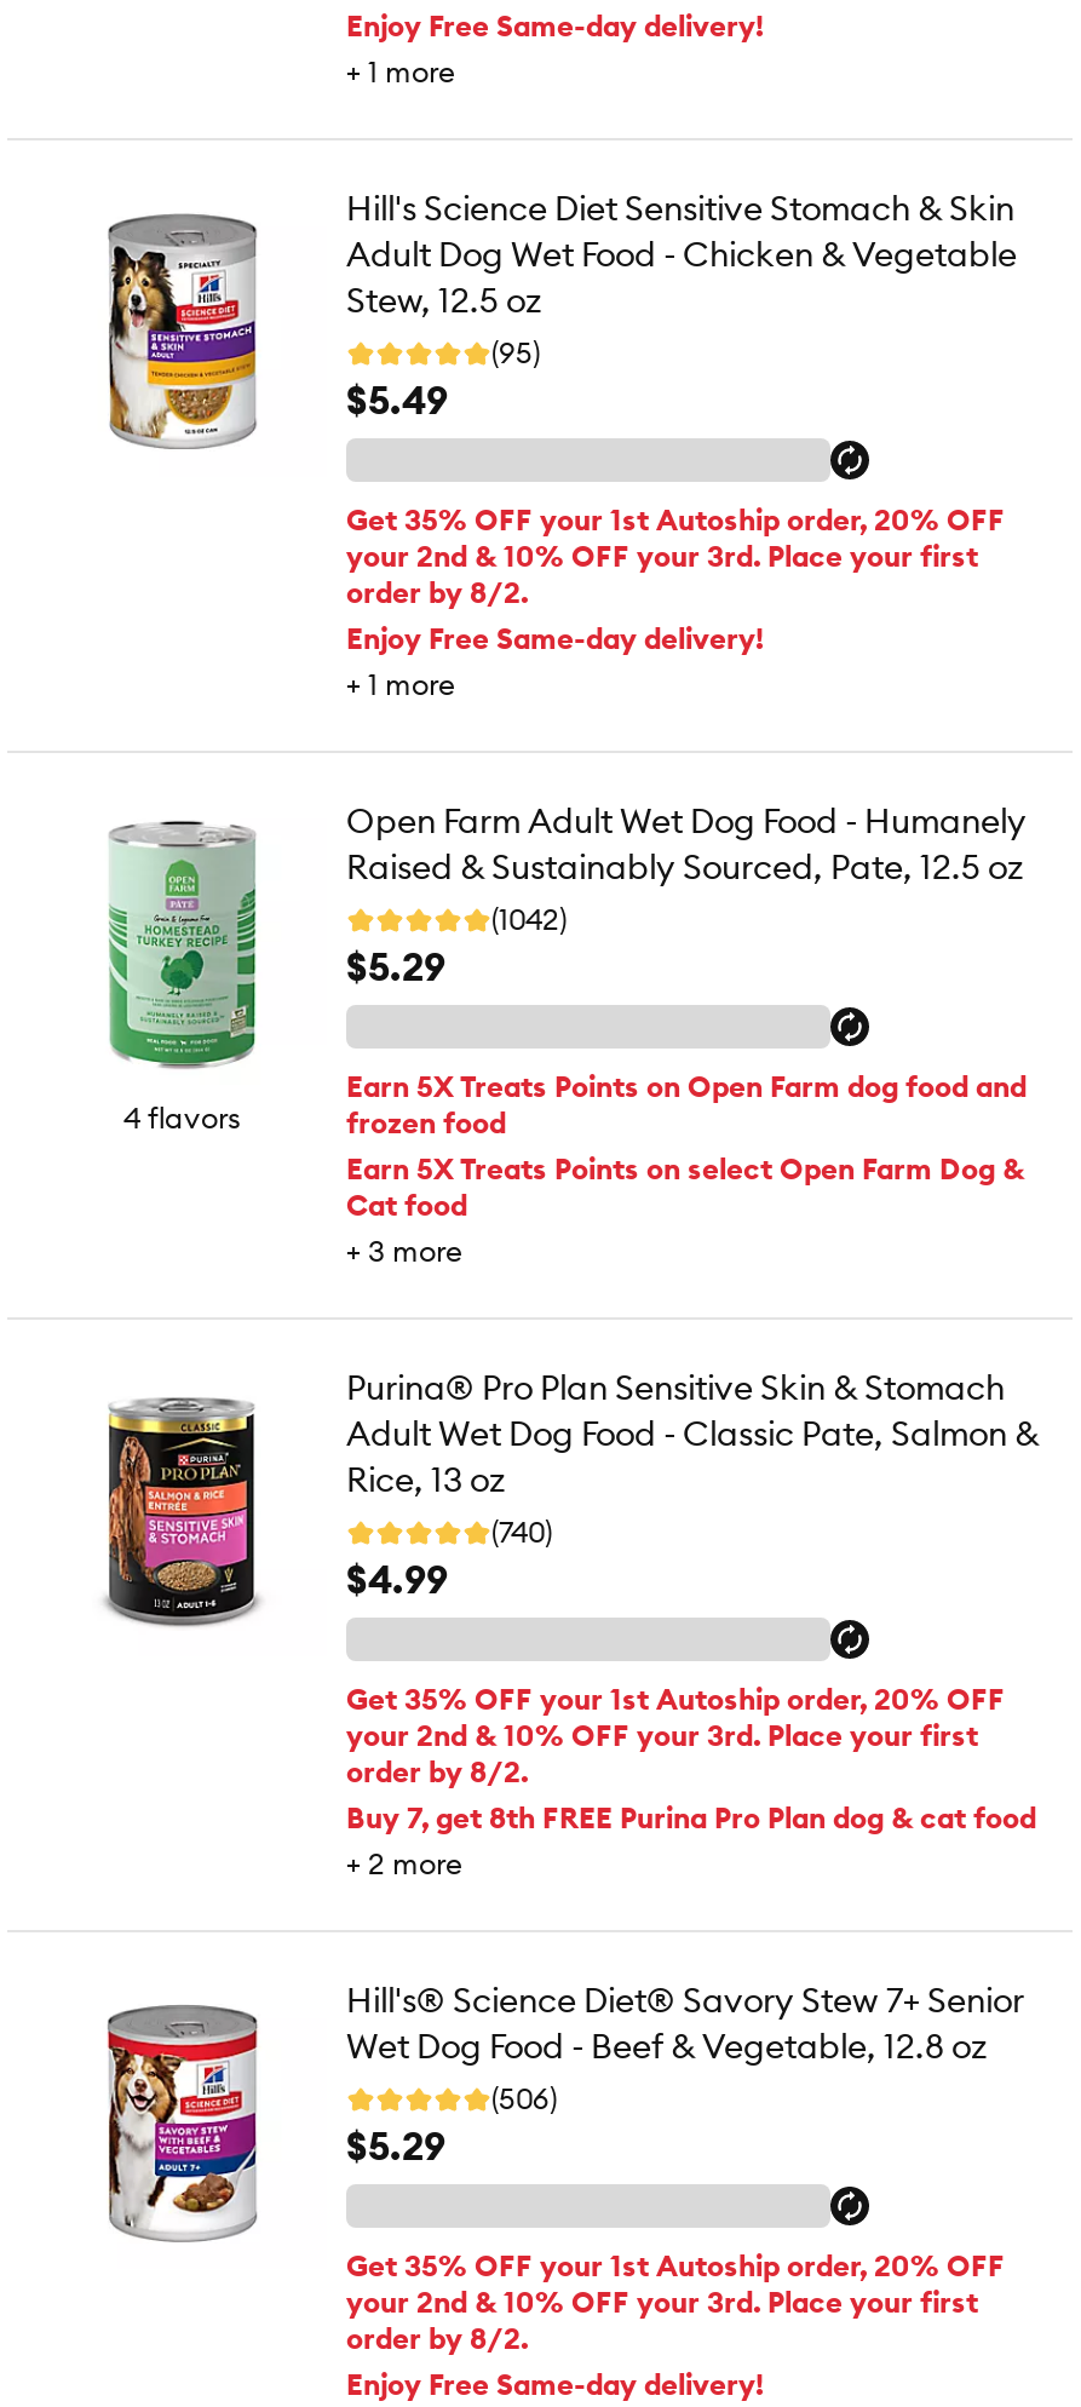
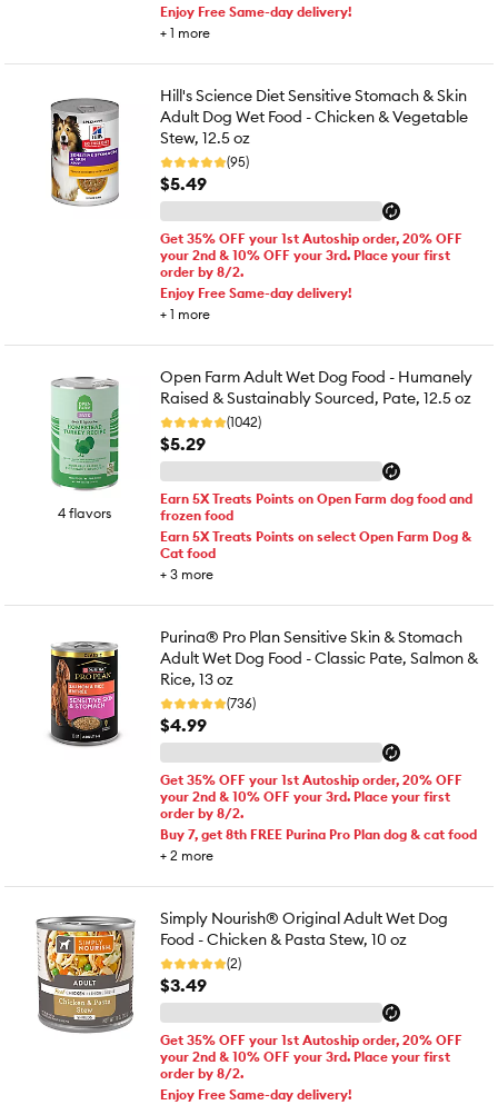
[491,1514,552,1550] (740) -> [227,695,256,712] (736)
[77,1979,1024,2250] [image] | Hill's® Science Diet® Savory Stew 7+ Senior | Wet Dog Food - Beef & Vegetable, 12.8 oz | (506) | $5.29 -> [36,908,448,1034] [image] | Simply Nourish® Original Adult Wet Dog | Food - Chicken & Pasta Stew, 10 oz | (2) | $3.49

